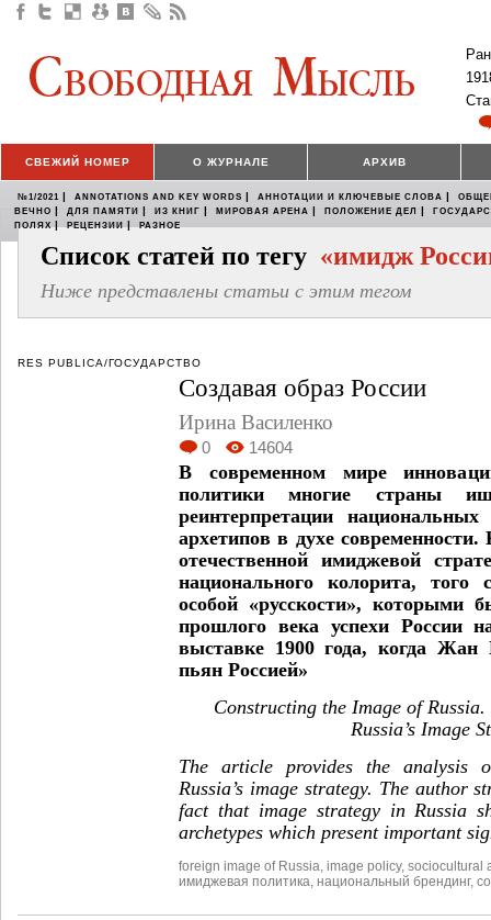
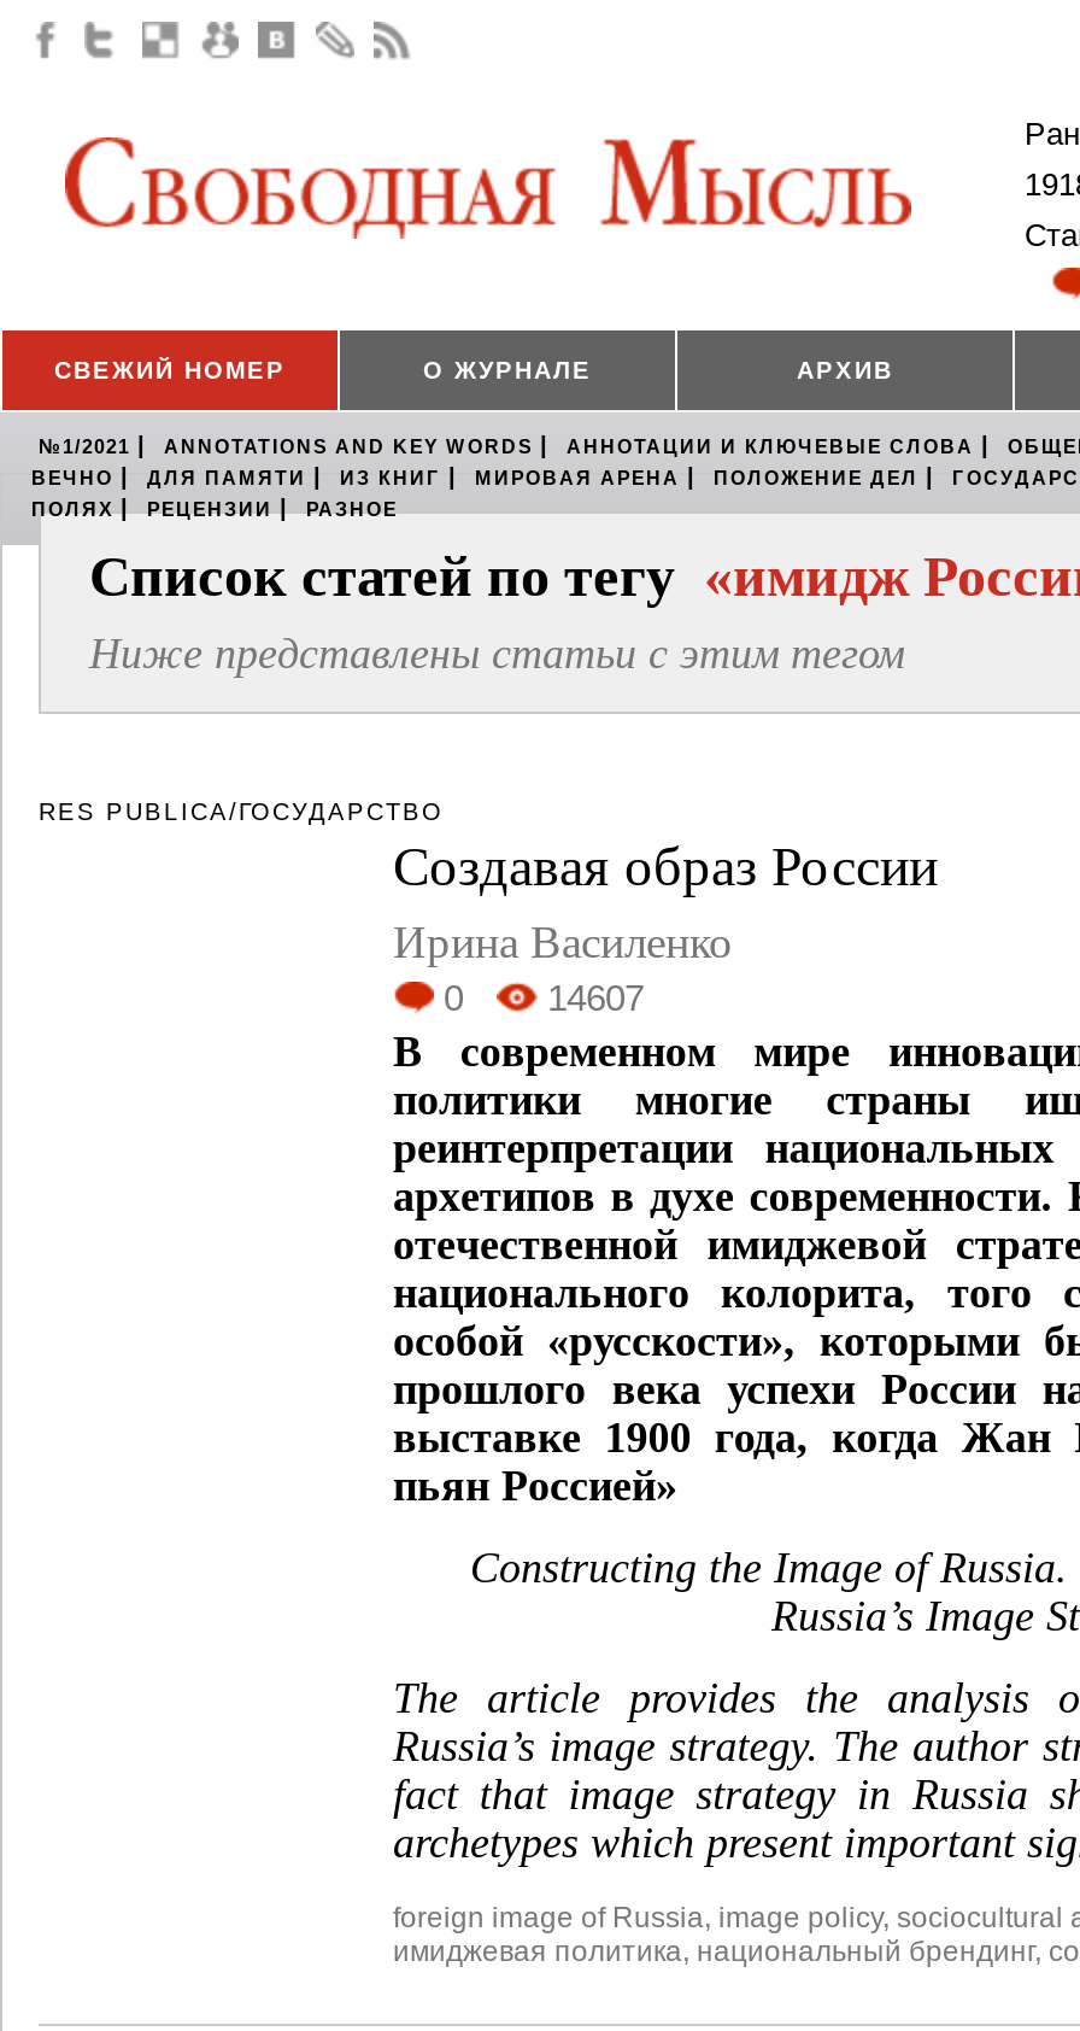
[249,438,293,457] 14604 -> [547,978,644,1019] 14607

